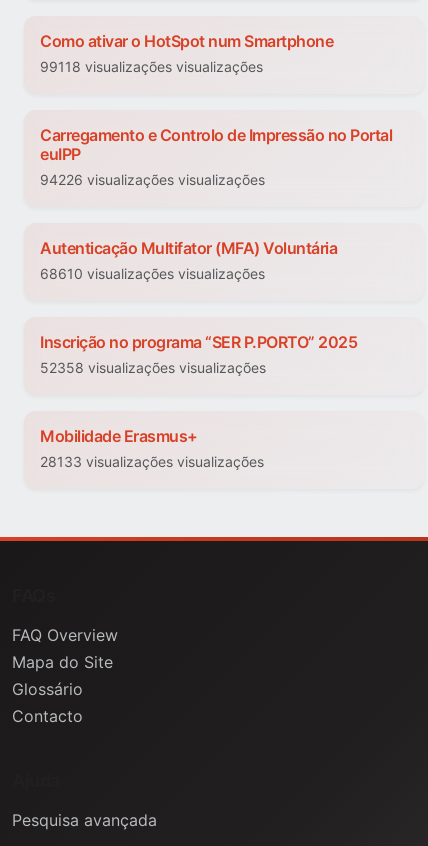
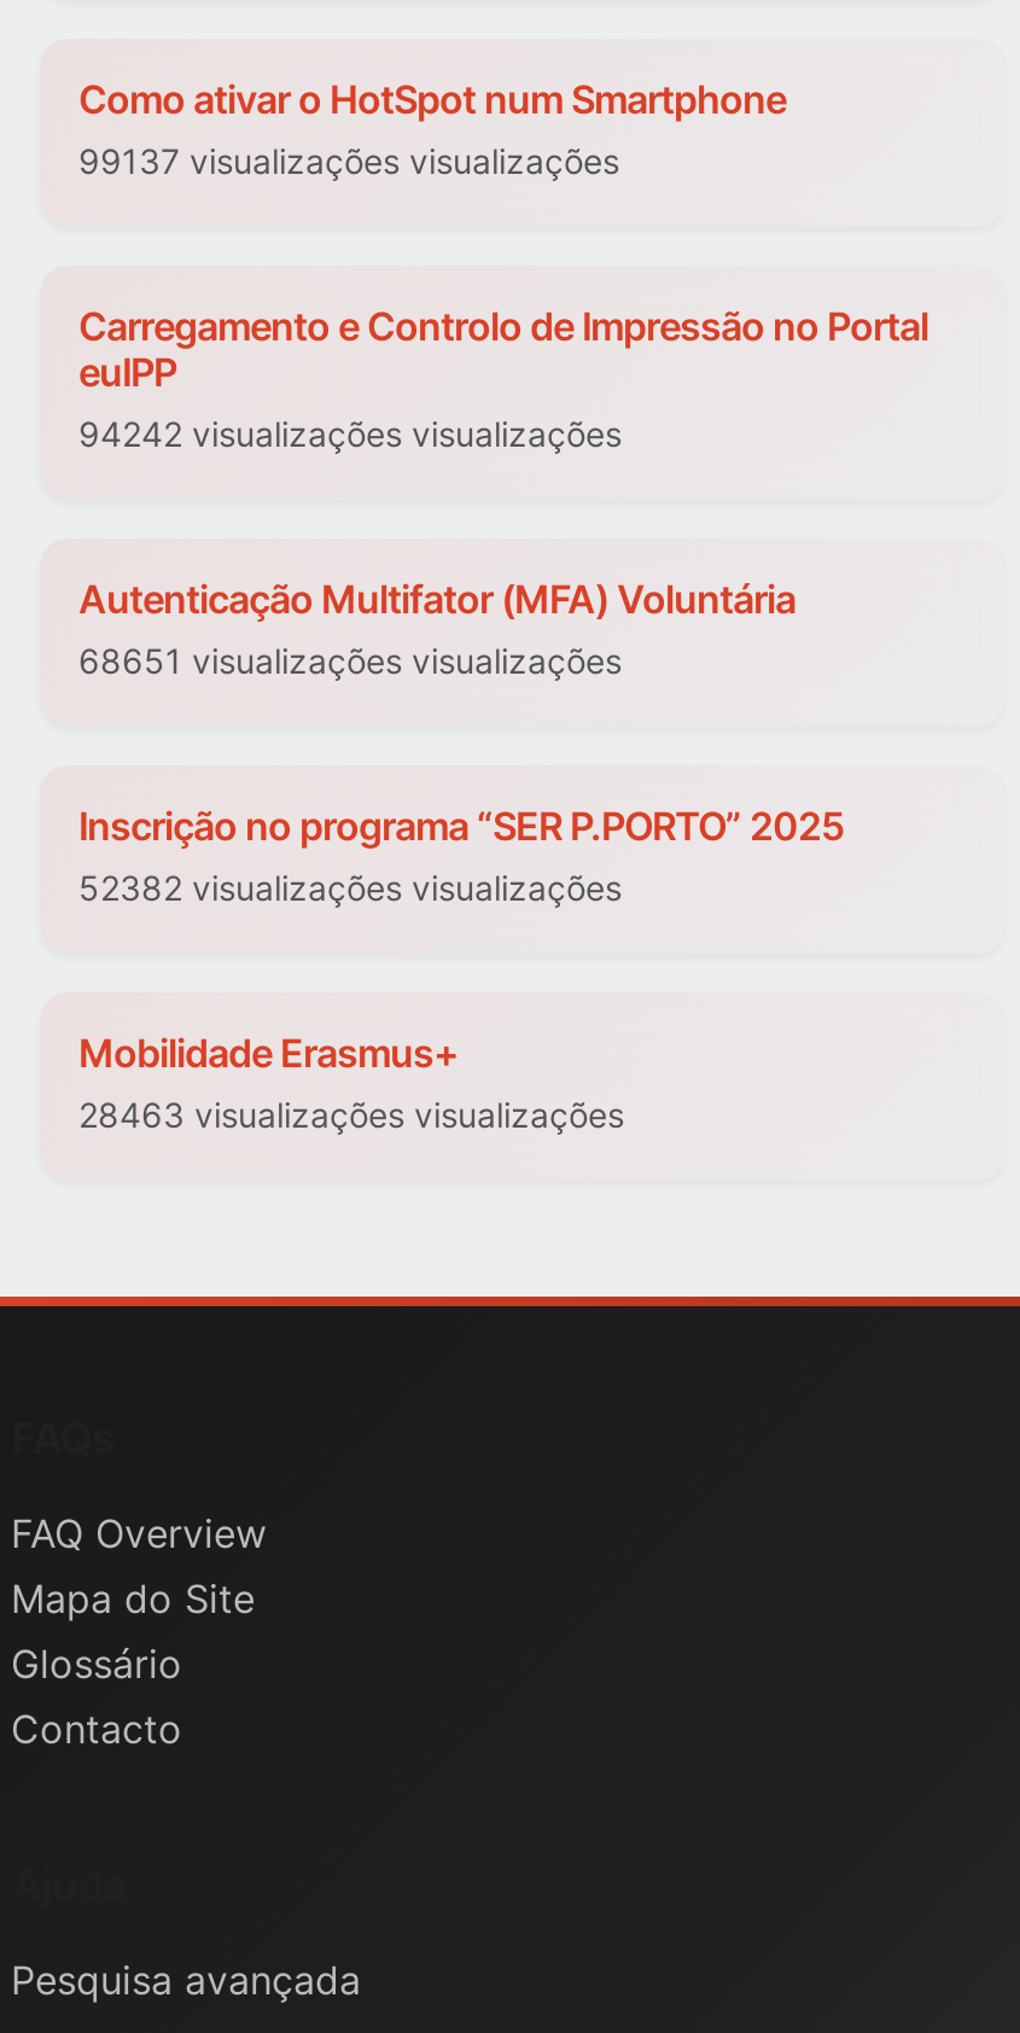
[40,58,263,75] 99118 visualizações visualizações -> [78,141,619,182] 99137 visualizações visualizações
[40,171,265,188] 94226 visualizações visualizações -> [78,414,622,455] 94242 visualizações visualizações
[40,265,265,282] 68610 visualizações visualizações -> [78,641,622,682] 68651 visualizações visualizações
[40,359,266,376] 52358 visualizações visualizações -> [78,868,622,909] 52382 visualizações visualizações
[40,453,264,470] 28133 visualizações visualizações -> [78,1095,624,1136] 28463 visualizações visualizações

